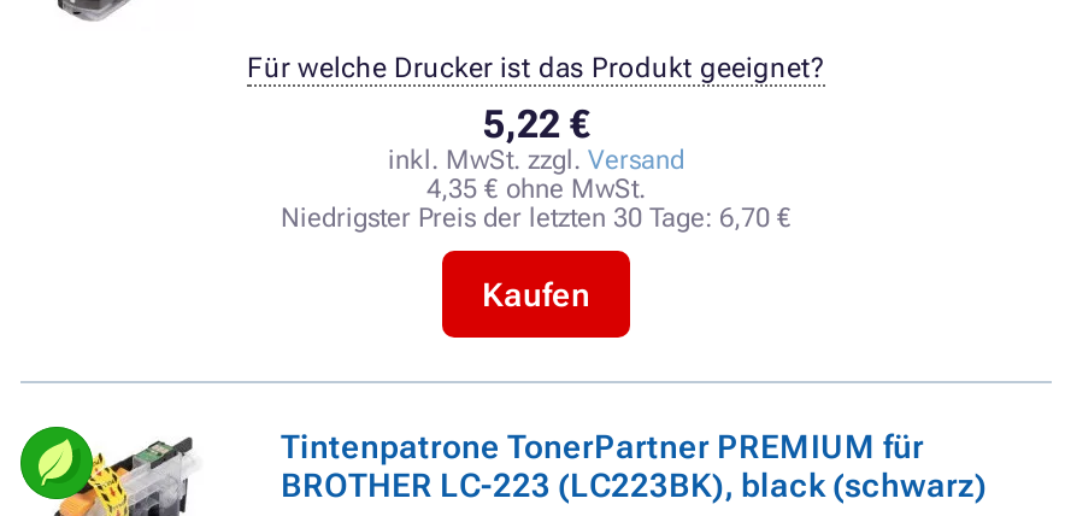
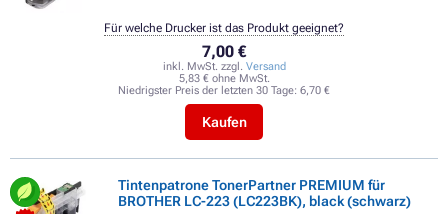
[483,102,589,148] 5,22 € -> [202,42,246,61] 7,00 €
[426,174,646,206] 4,35 € ohne MwSt. -> [178,72,269,85] 5,83 € ohne MwSt.

